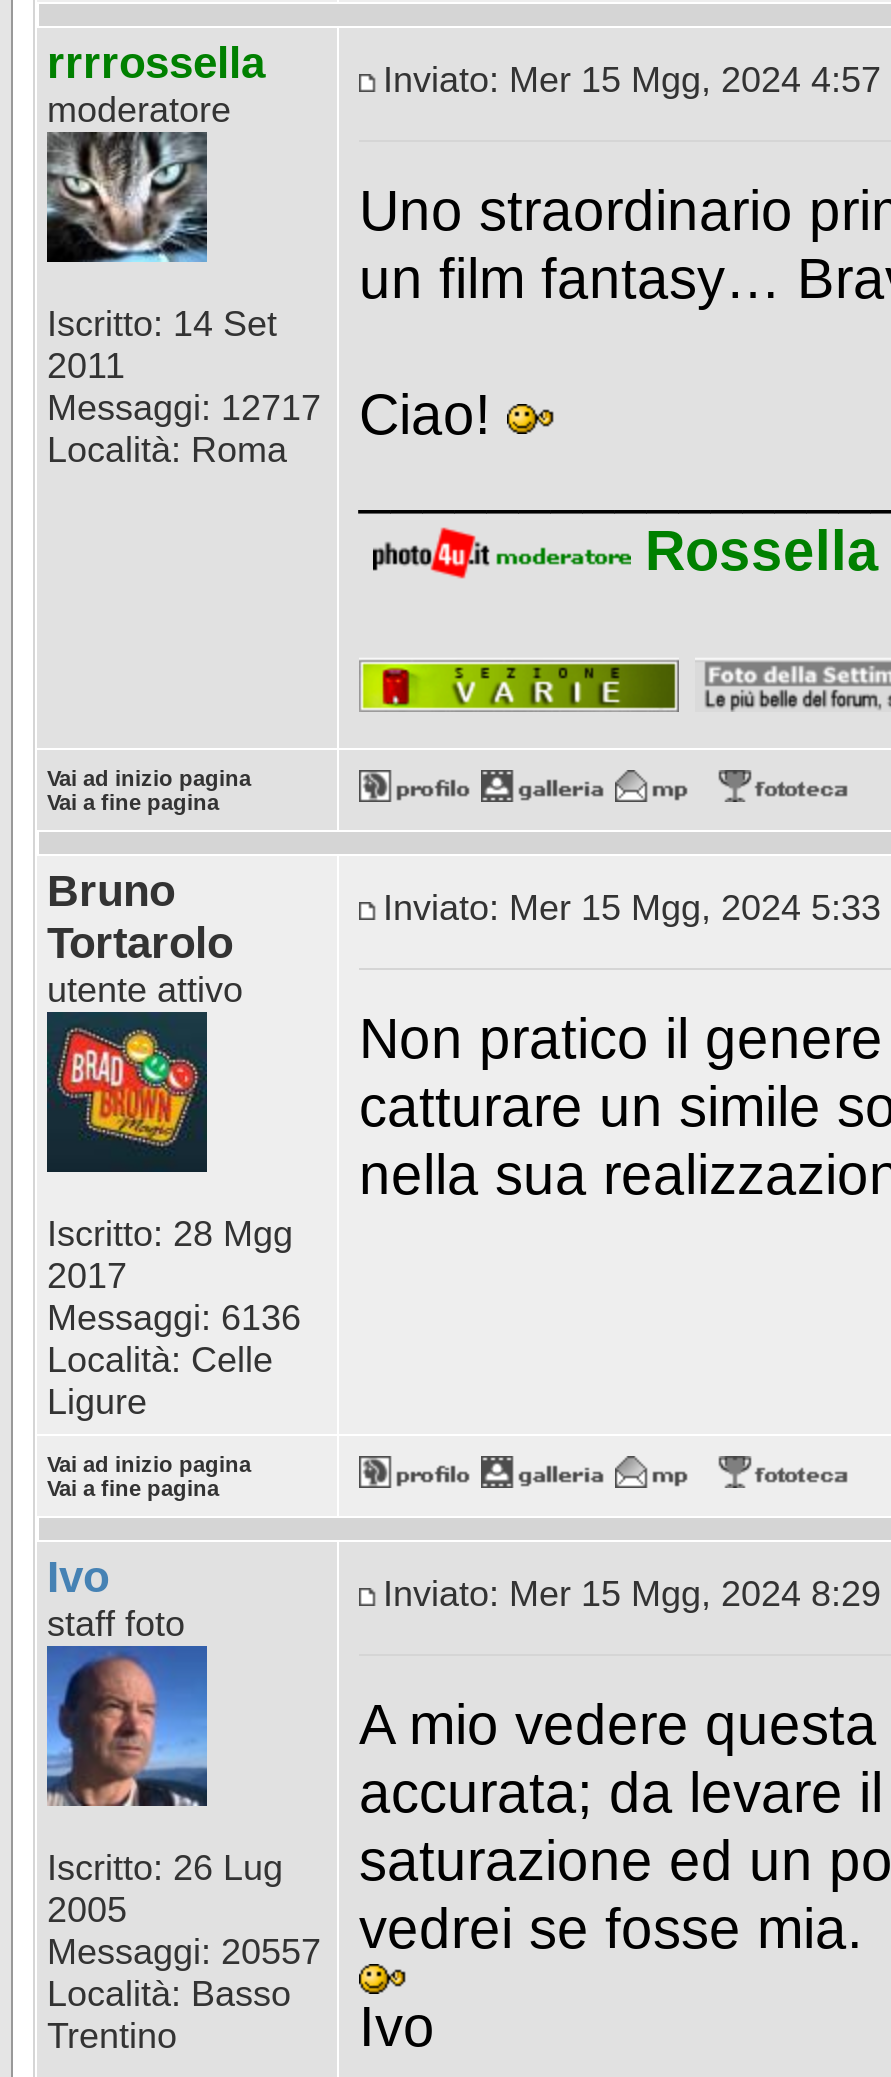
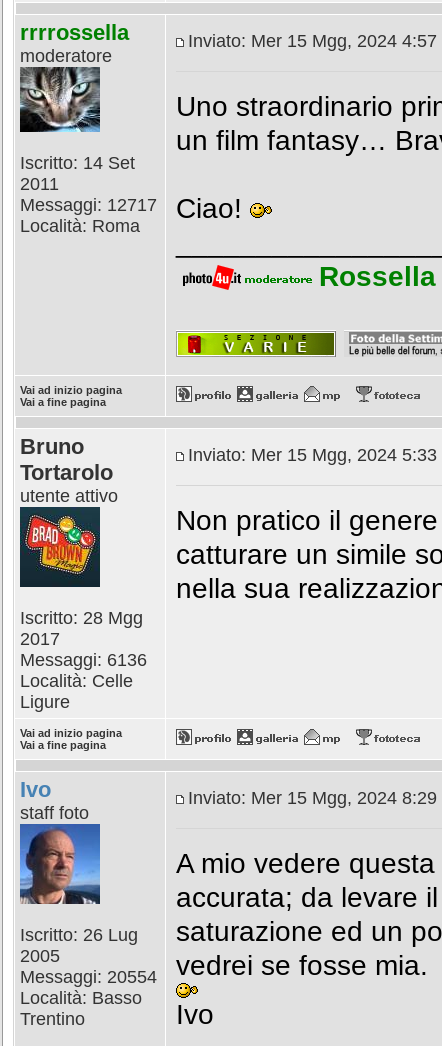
[47,1898,863,1972] Messaggi: 20557 vedrei se fosse mia. -> [20,950,428,987] Messaggi: 20554 vedrei se fosse mia.

